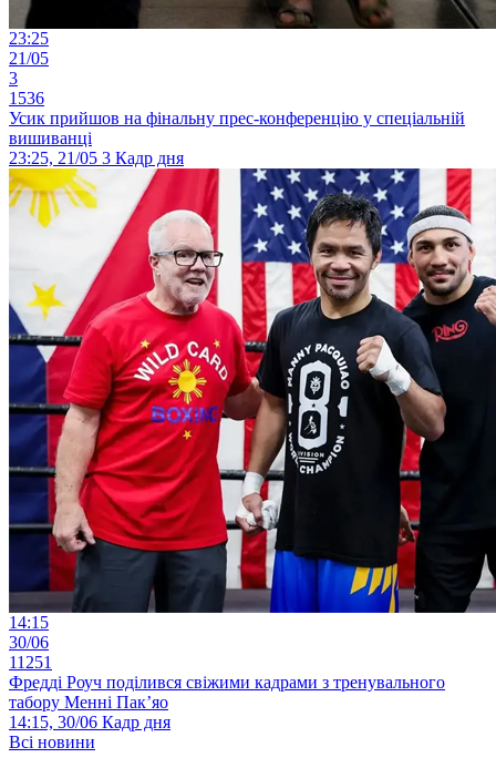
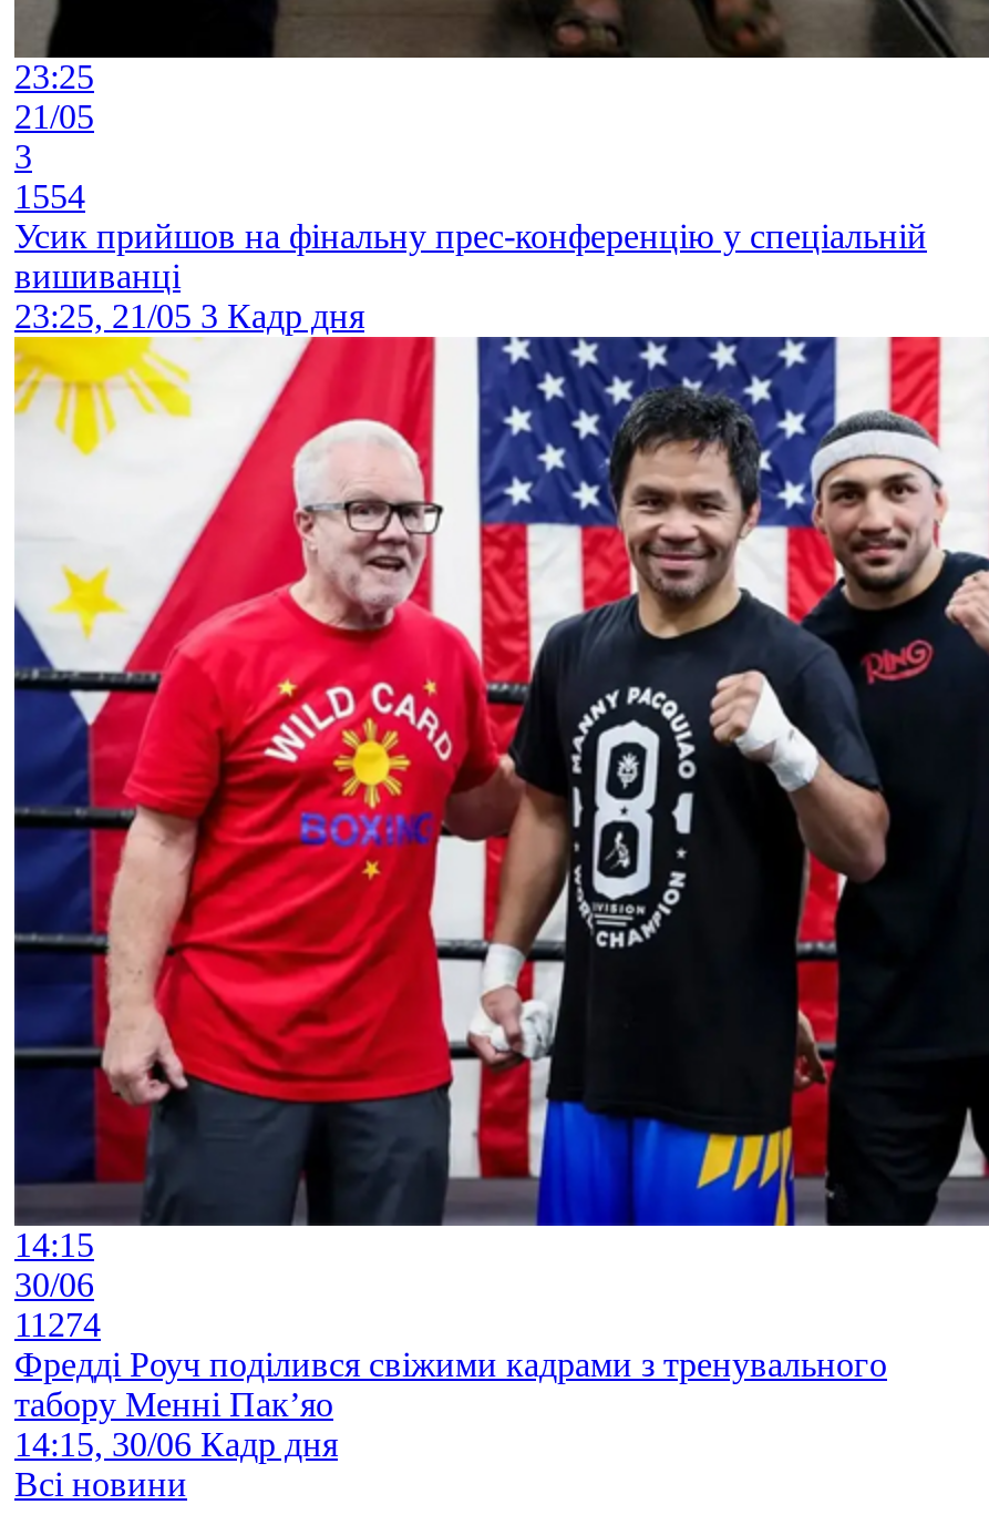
[9,89,44,108] 1536 -> [14,178,85,216] 1554
[9,653,52,672] 11251 -> [14,1306,101,1344] 11274

